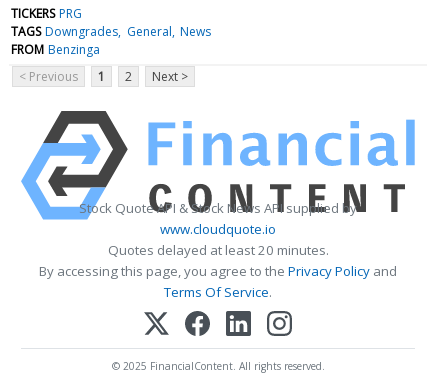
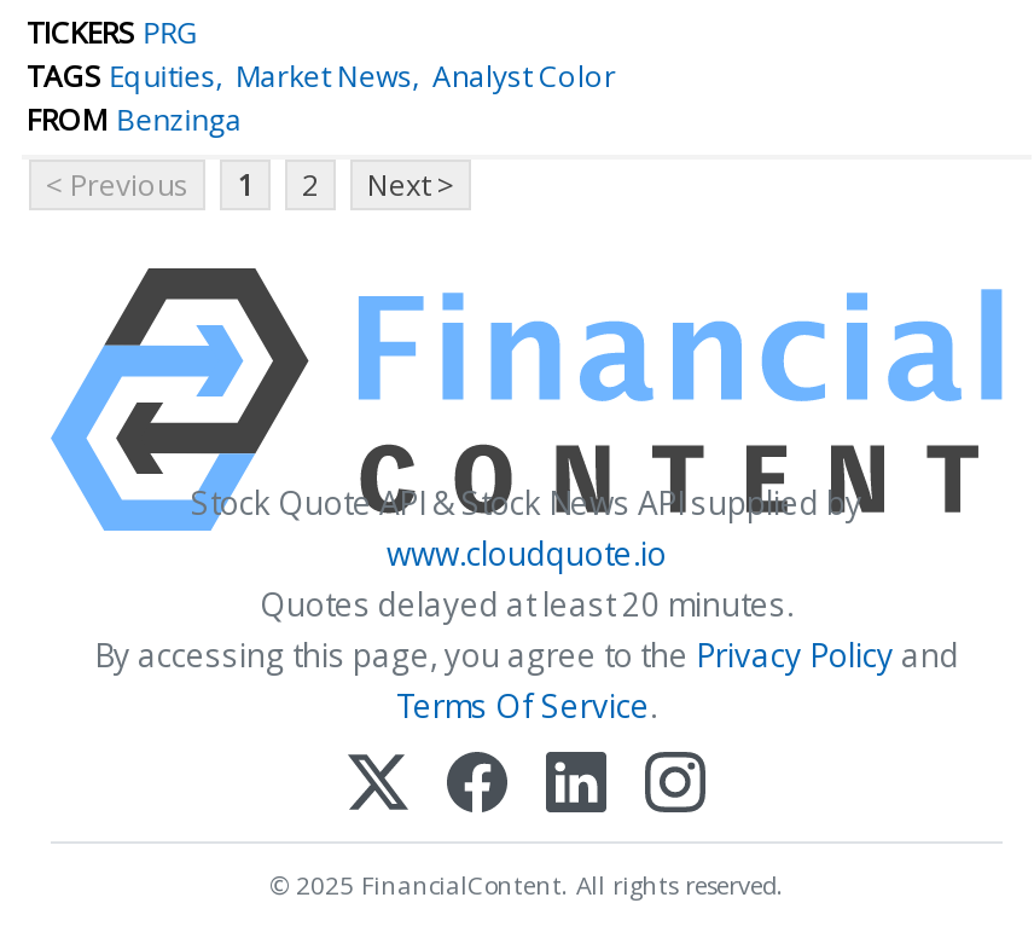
[11,23,211,40] TAGS Downgrades General News -> [27,55,616,96] TAGS Equities Market News Analyst Color

